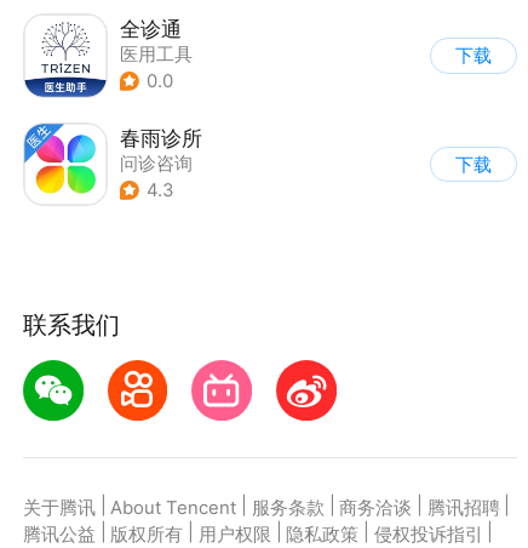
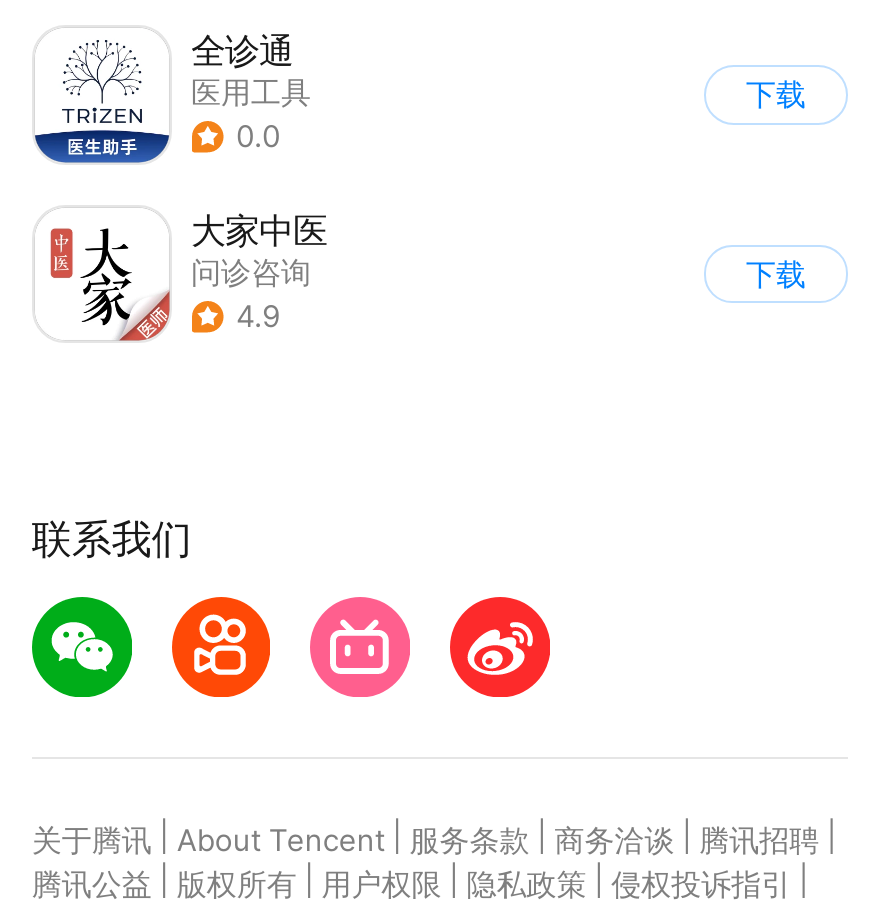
[23,122,202,205] [image] | 春雨诊所 -> [34,207,327,343] [image] | 大家中医
[146,179,174,201] 4.3 -> [236,299,280,335] 4.9

